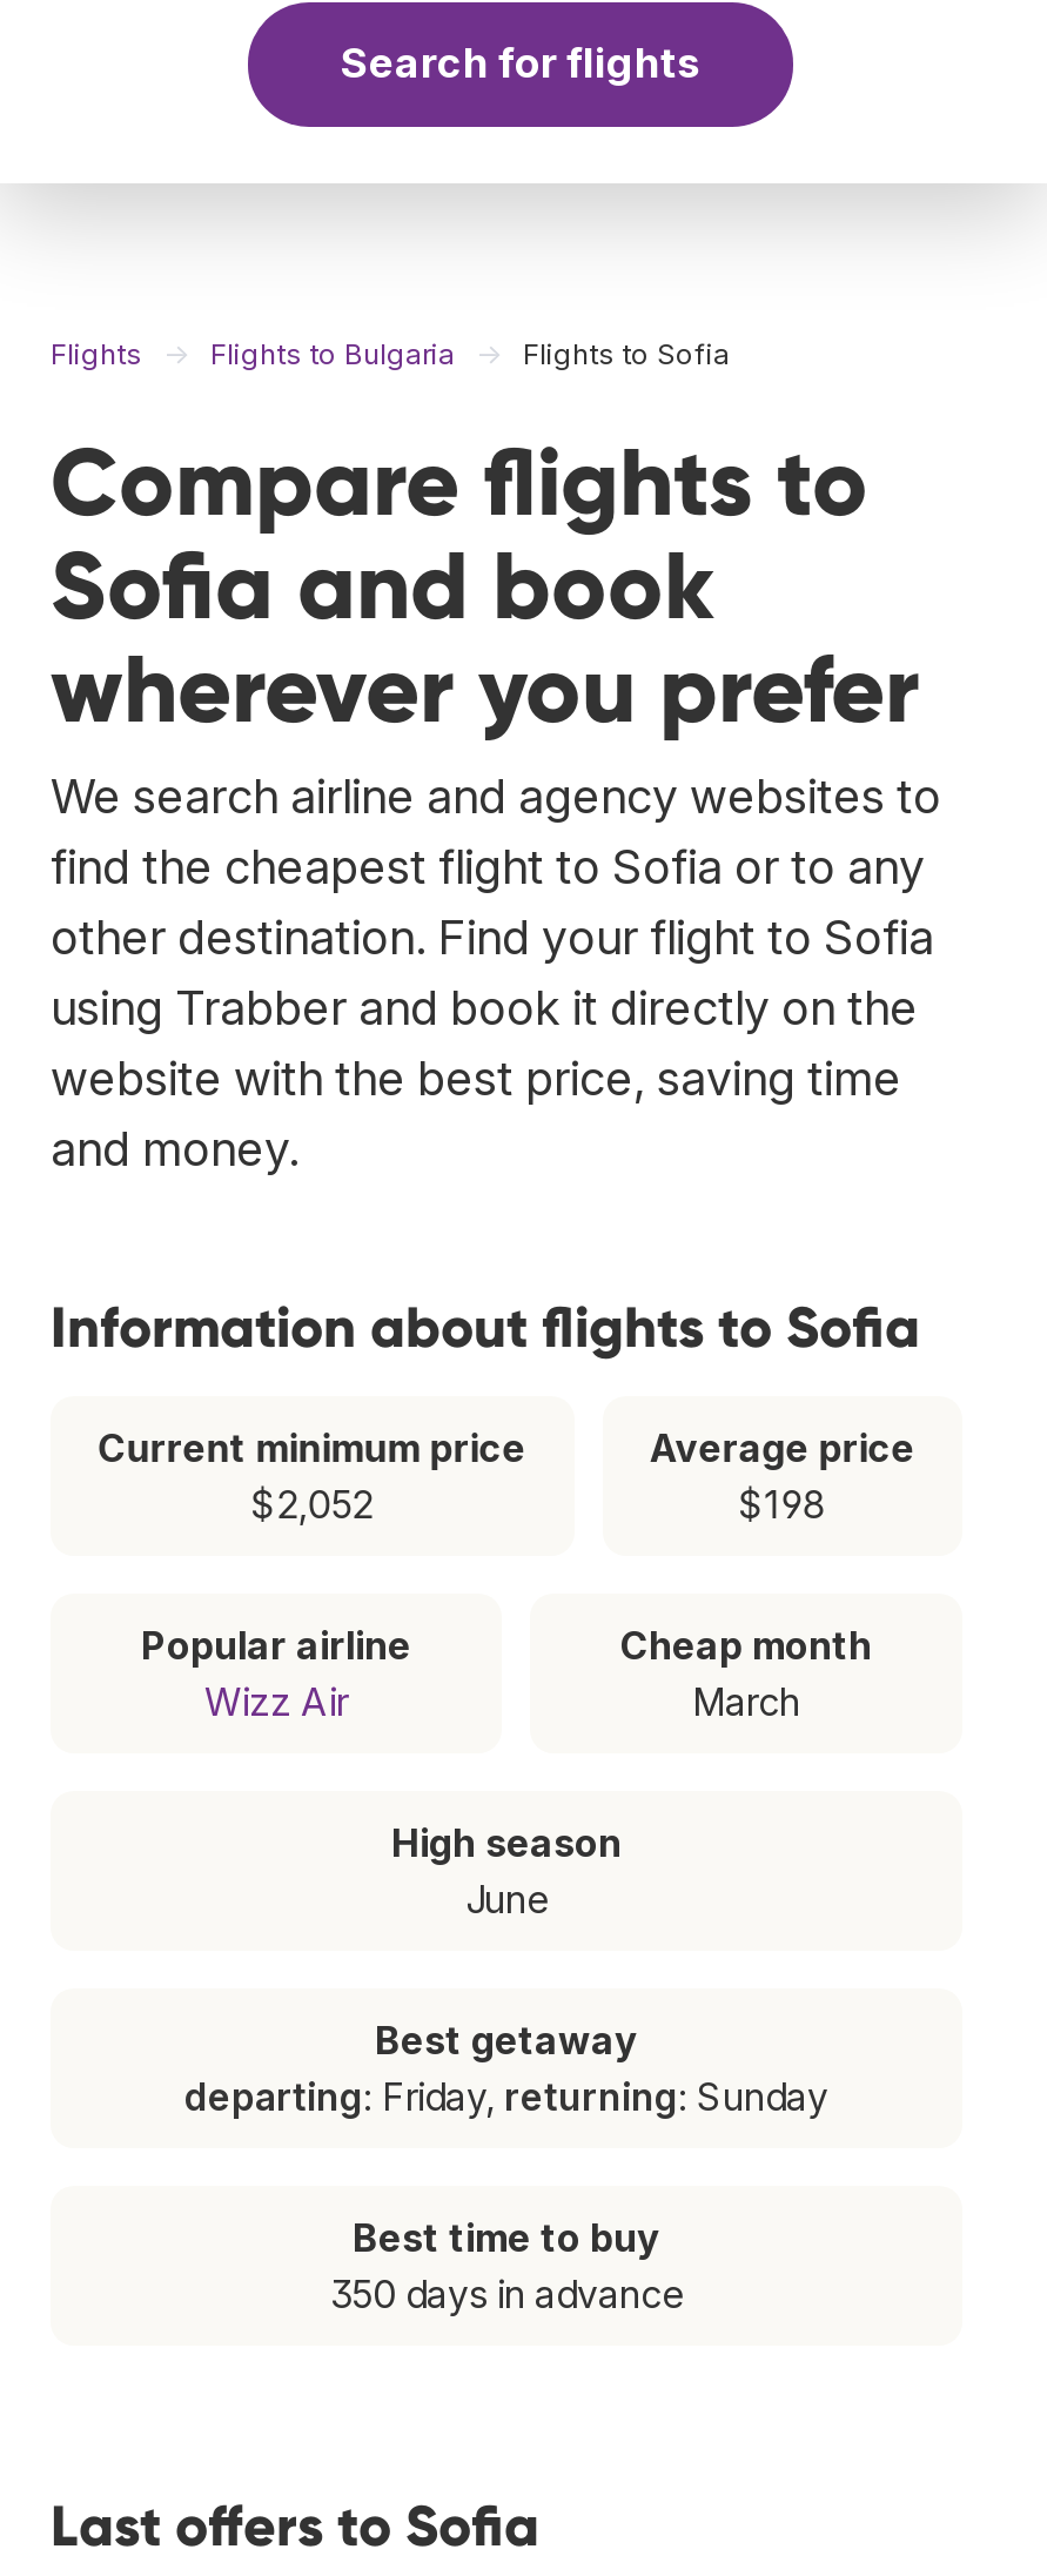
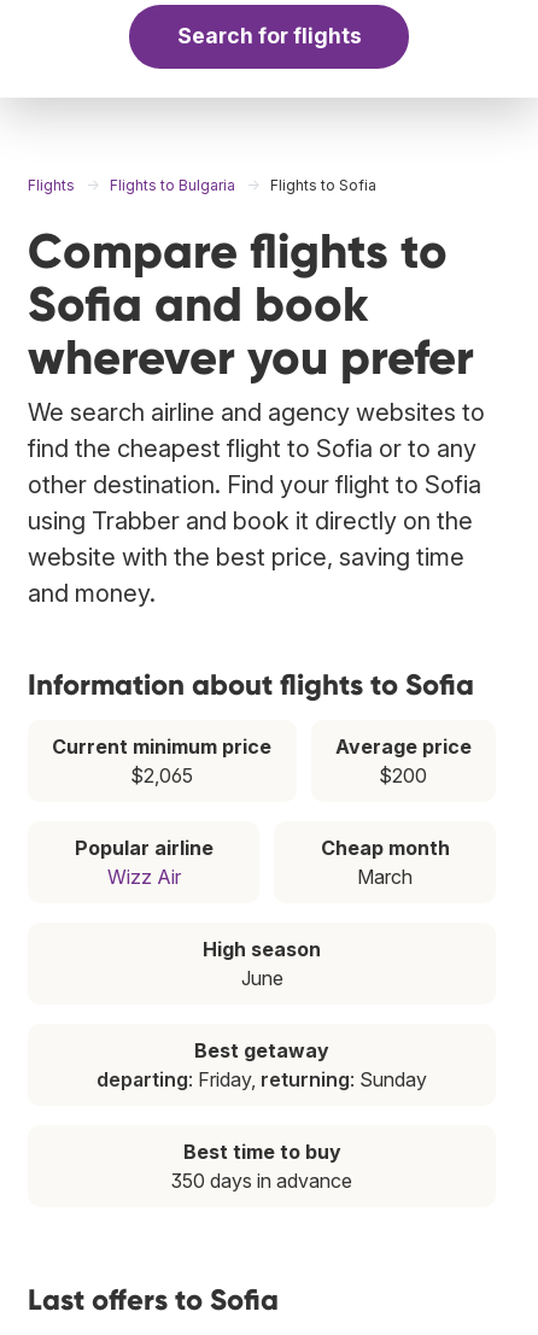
[251,1480,373,1527] $2,052 -> [131,763,193,787] $2,065
[739,1480,826,1527] $198 -> [379,763,427,787] $200

